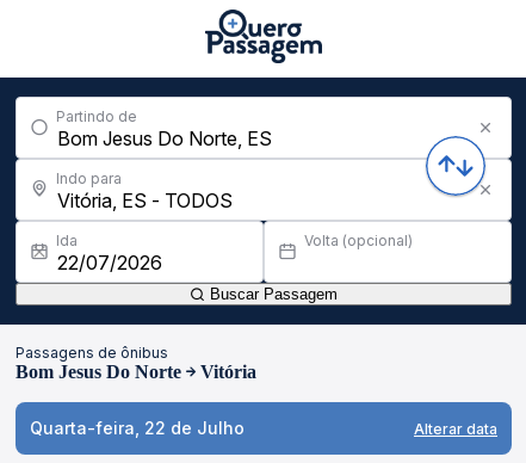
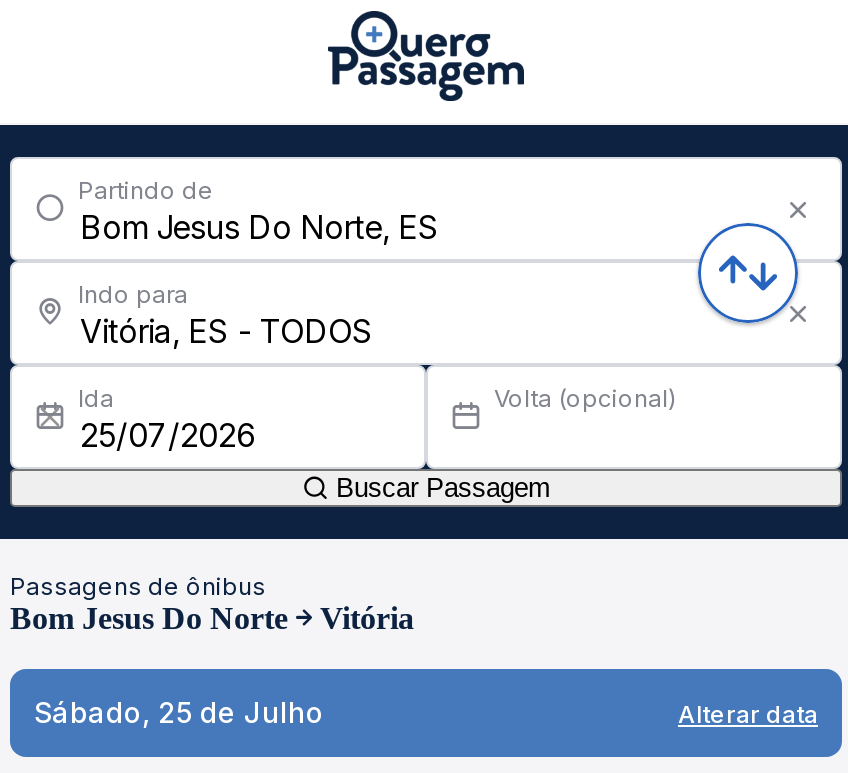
[30,418,245,438] Quarta-feira, 22 de Julho -> [34,695,324,729] Sábado, 25 de Julho

